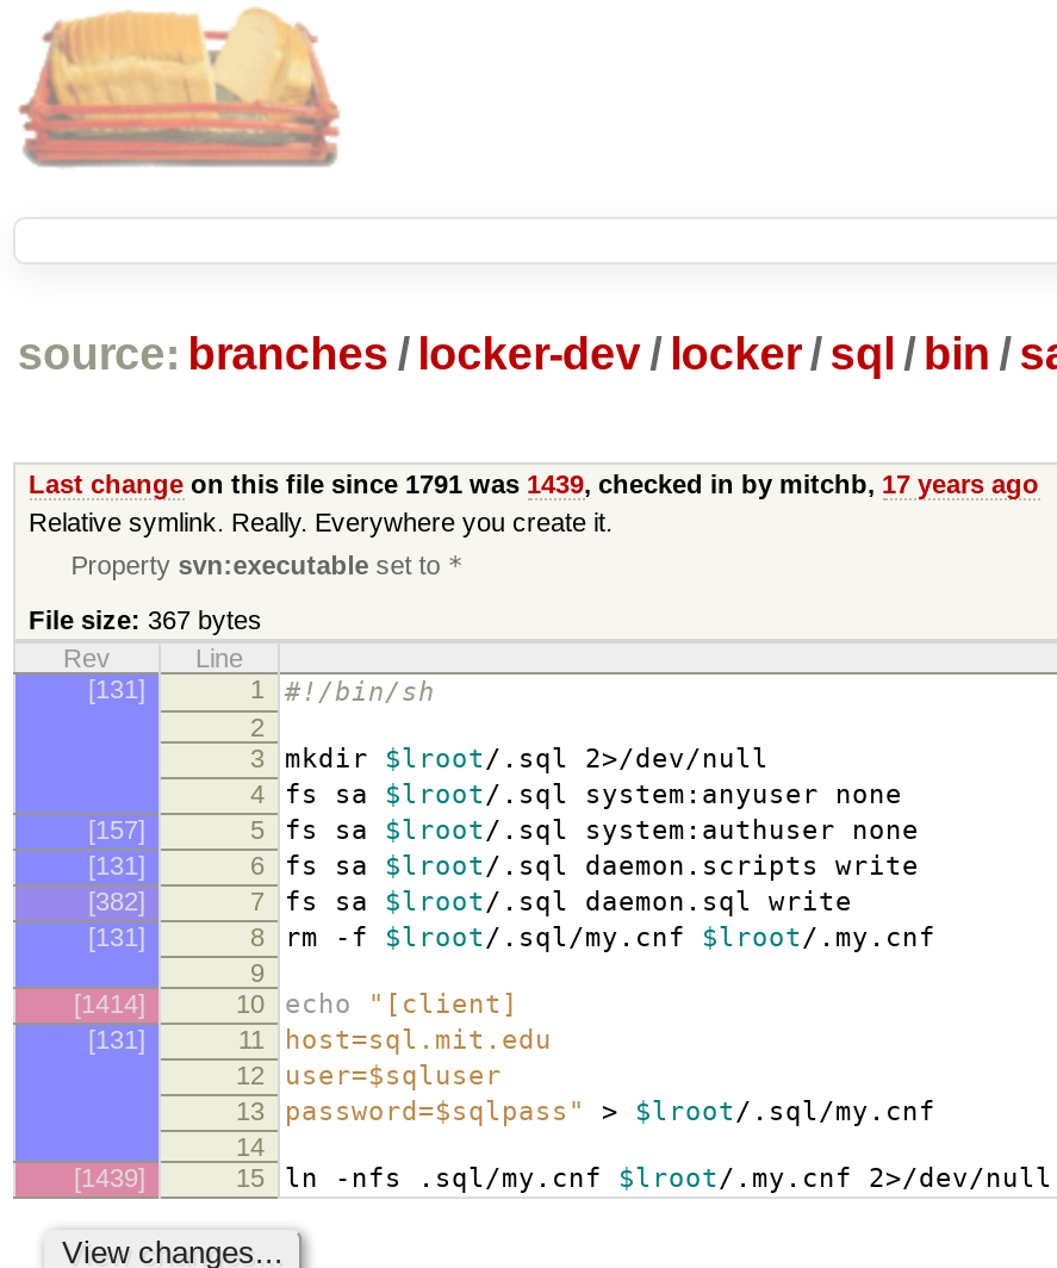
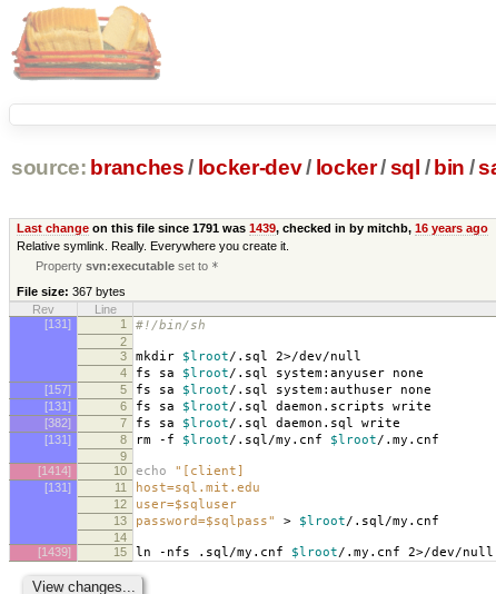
[29,469,1039,497] Last change on this file since 1791 was 1439, checked in by mitchb, 17 years ago -> [16,221,488,234] Last change on this file since 1791 was 1439, checked in by mitchb, 16 years ago

